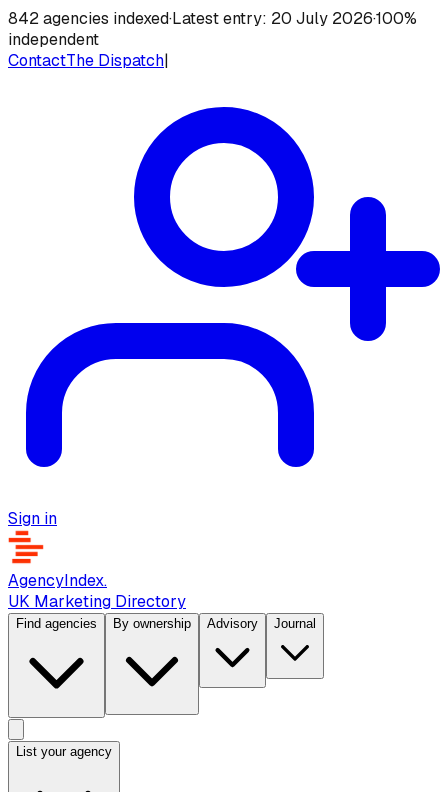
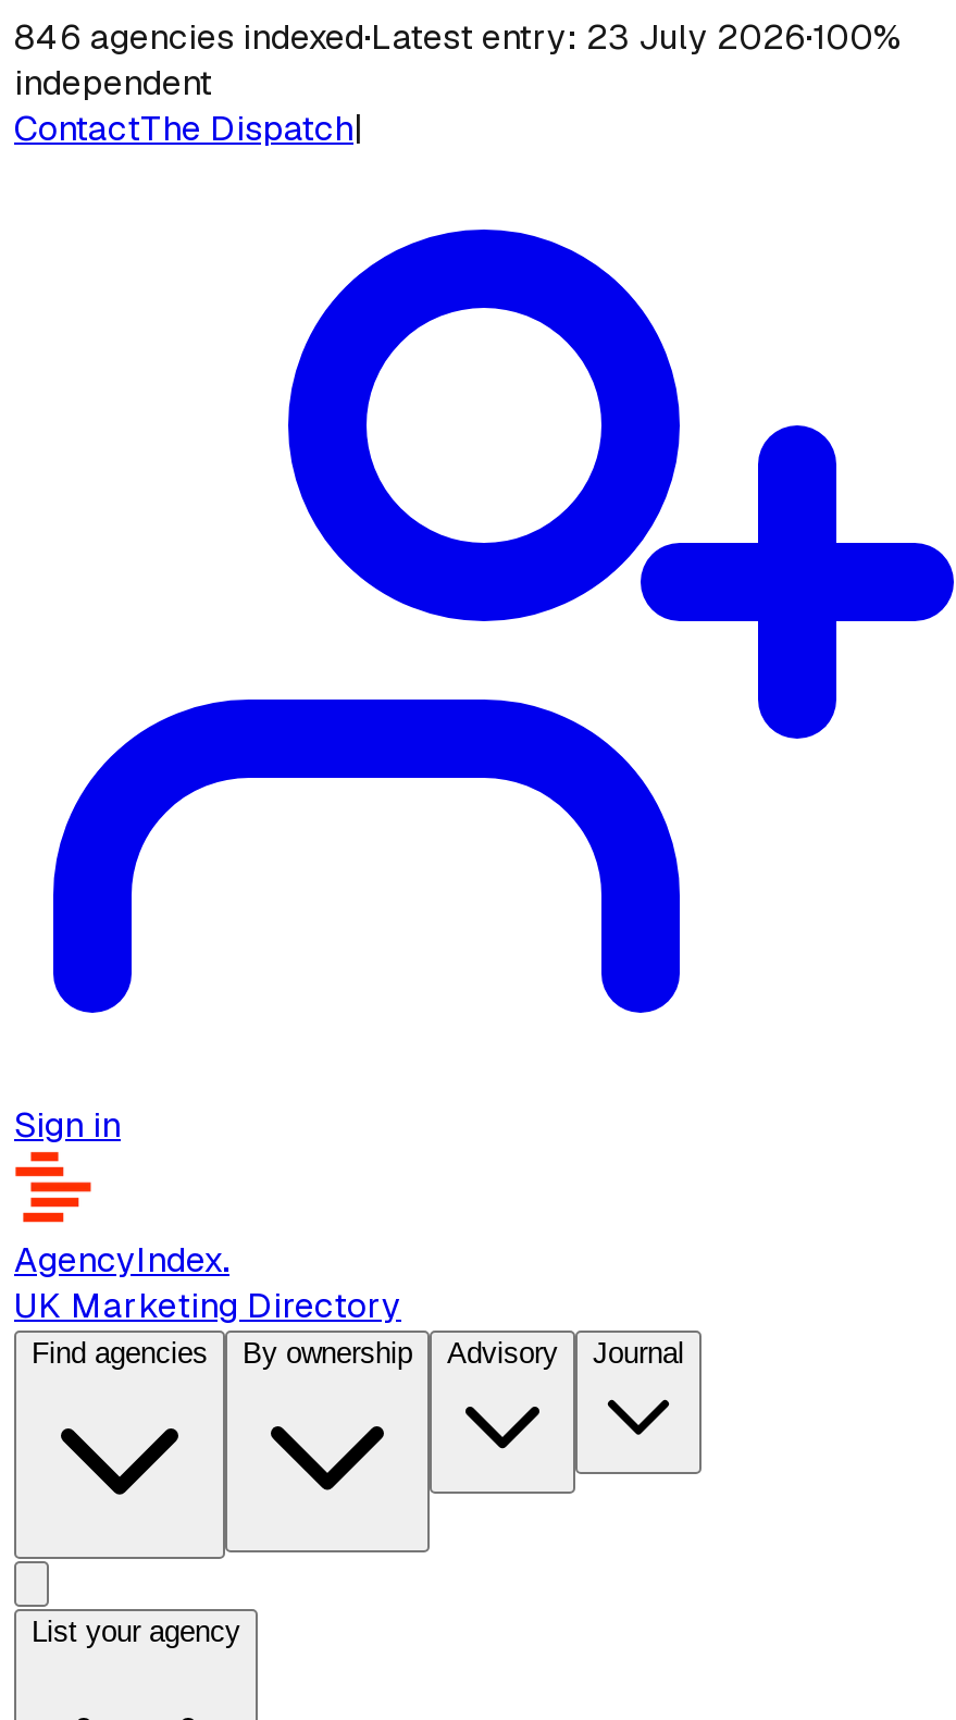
[8,8,417,29] 842 agencies indexed·Latest entry: 20 July 2026·100% -> [14,14,902,60] 846 agencies indexed·Latest entry: 23 July 2026·100%

